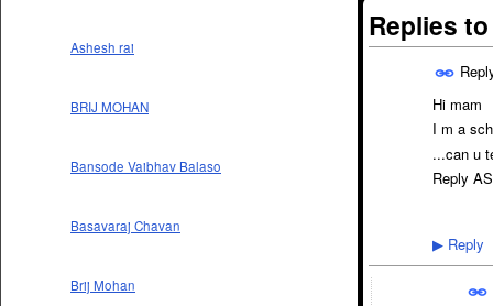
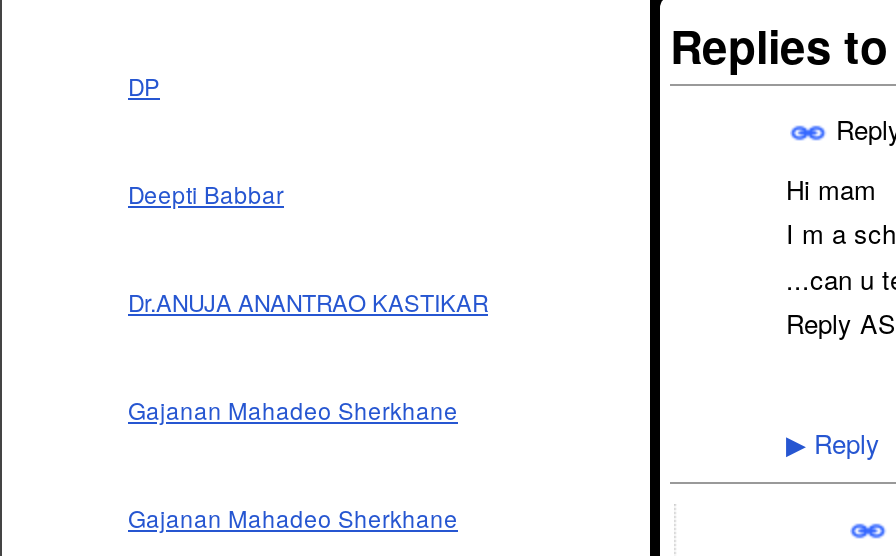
[70,39,134,56] Ashesh rai -> [128,70,160,102] DP
[70,98,149,116] BRIJ MOHAN -> [128,178,284,210] Deepti Babbar
[70,158,221,175] Bansode Vaibhav Balaso -> [128,286,488,318] Dr.ANUJA ANANTRAO KASTIKAR
[70,217,180,235] Basavaraj Chavan -> [128,394,458,426] Gajanan Mahadeo Sherkhane
[70,276,135,294] Brij Mohan -> [128,502,458,534] Gajanan Mahadeo Sherkhane

